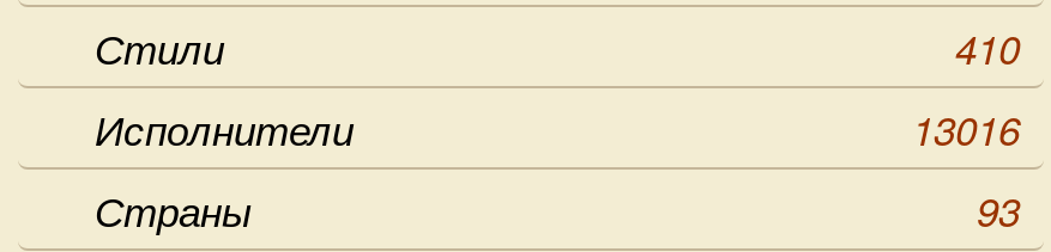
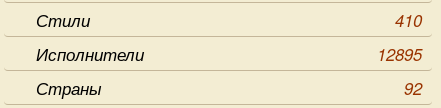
[912,100,1020,158] 13016 -> [377,42,422,66] 12895
[977,182,1020,239] 93 -> [404,76,422,100] 92

